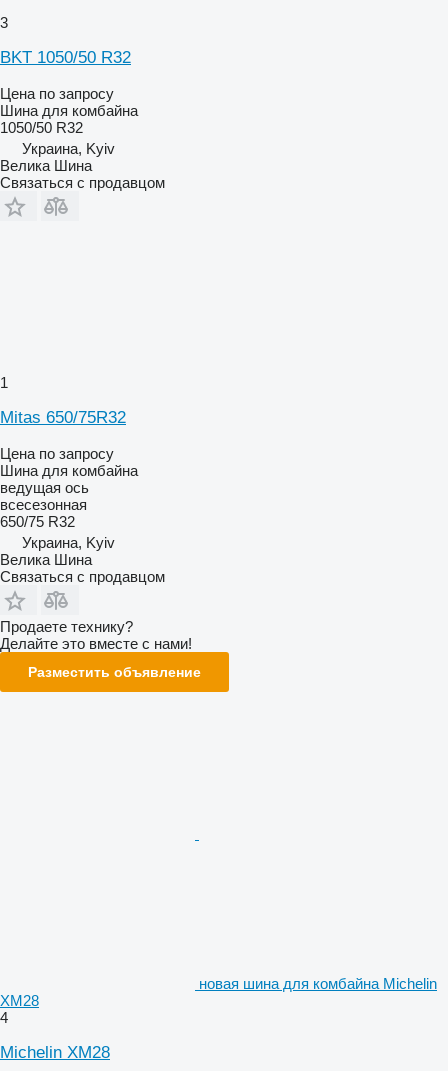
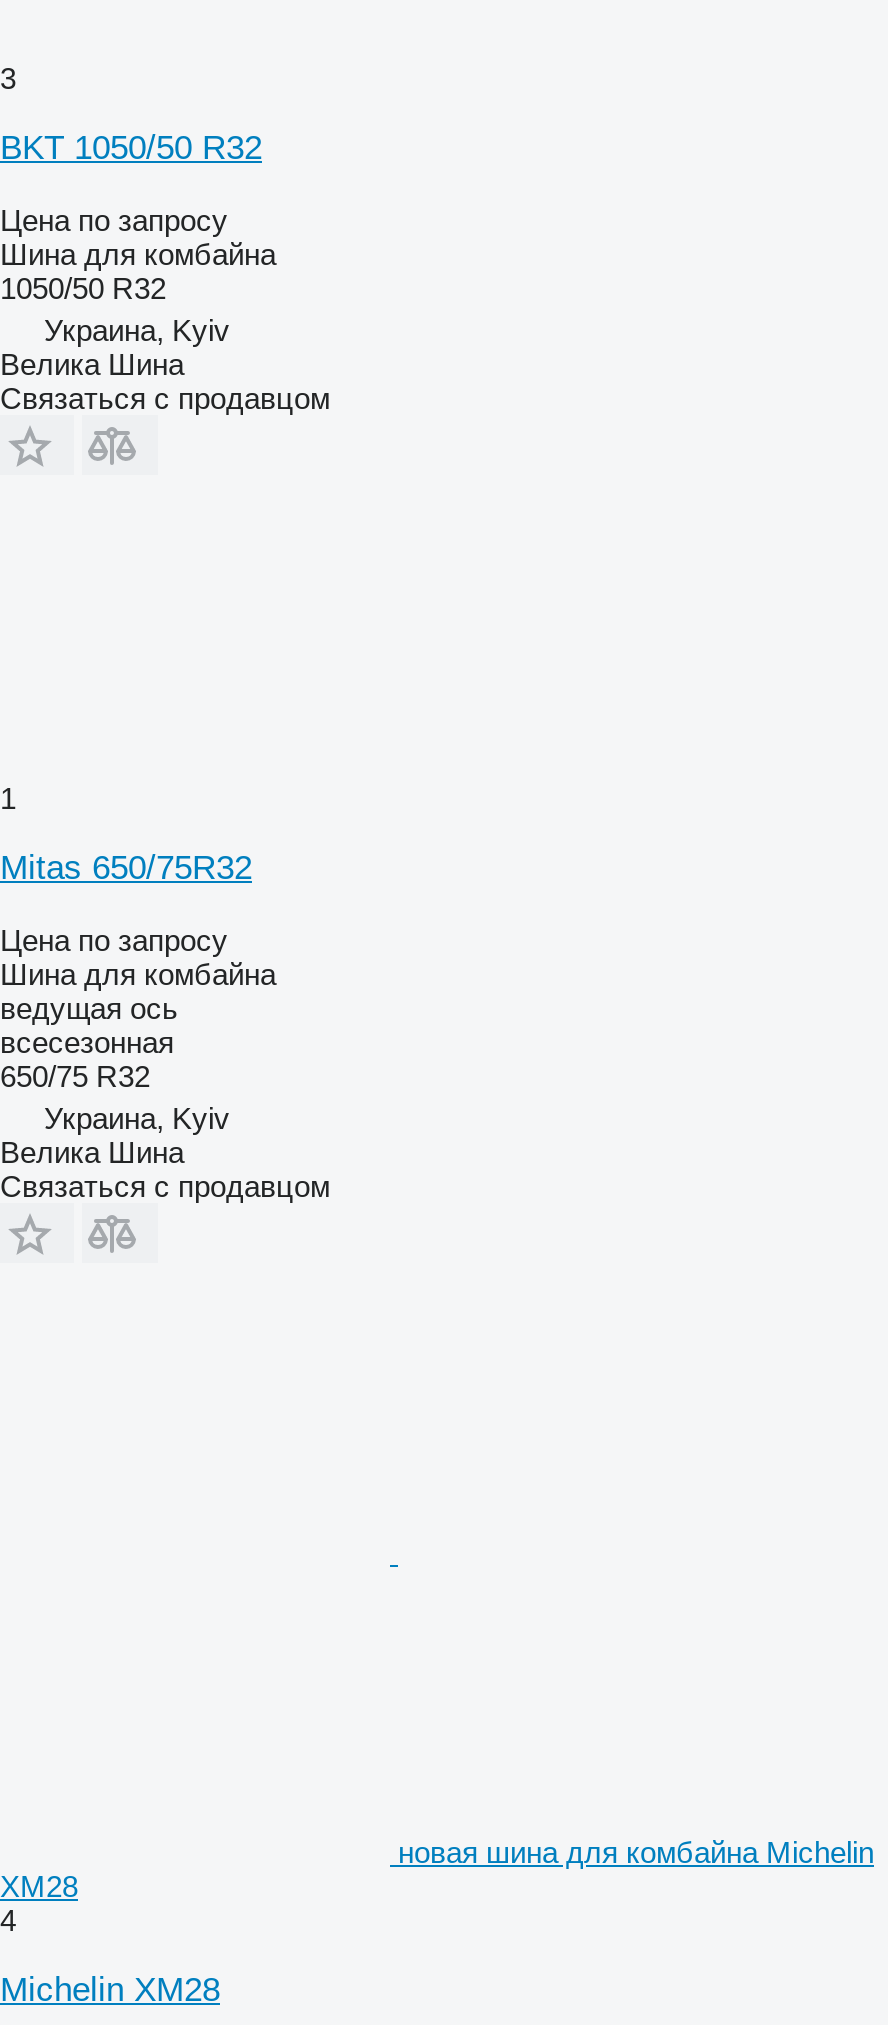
[0,618,201,680] Продаете технику? | Делайте это вместе с нами! | Разместить объявление -> none

